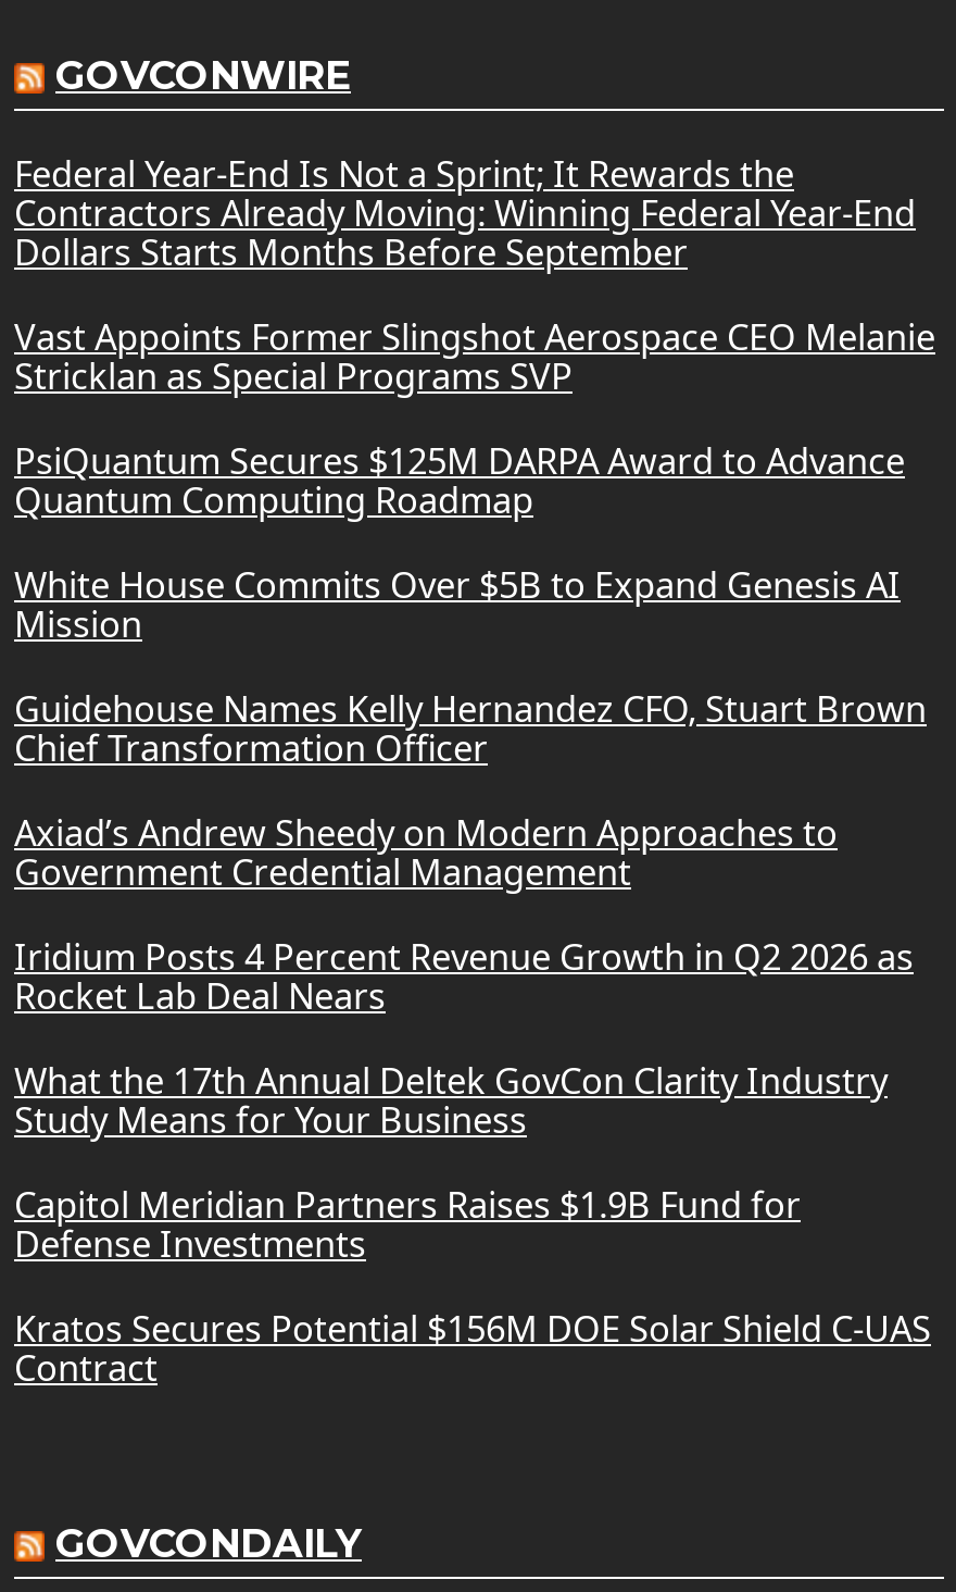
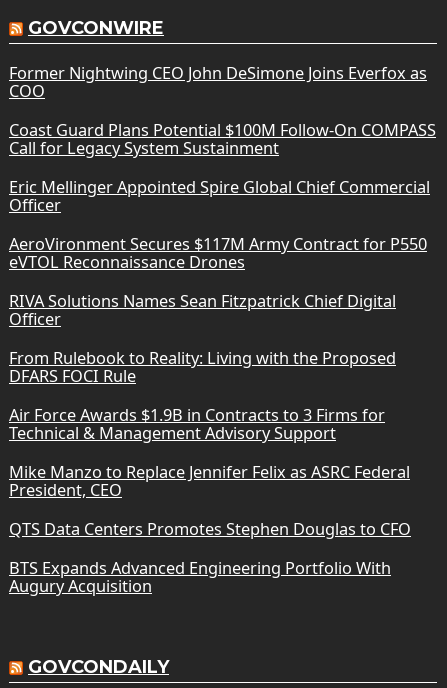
[14,150,916,276] Federal Year-End Is Not a Sprint; It Rewards the | Contractors Already Moving: Winning Federal Year-End | Dollars Starts Months Before September -> [9,62,427,102] Former Nightwing CEO John DeSimone Joins Everfox as | COO
[14,313,935,400] Vast Appoints Former Slingshot Aerospace CEO Melanie | Stricklan as Special Programs SVP -> [9,119,436,159] Coast Guard Plans Potential $100M Follow-On COMPASS | Call for Legacy System Sustainment
[14,437,905,524] PsiQuantum Secures $125M DARPA Award to Advance | Quantum Computing Roadmap -> [9,176,430,216] Eric Mellinger Appointed Spire Global Chief Commercial | Officer
[14,561,901,648] White House Commits Over $5B to Expand Genesis AI | Mission -> [9,233,427,273] AeroVironment Secures $117M Army Contract for P550 | eVTOL Reconnaissance Drones
[14,685,927,772] Guidehouse Names Kelly Hernandez CFO, Stuart Brown | Chief Transformation Officer -> [9,290,396,330] RIVA Solutions Names Sean Fitzpatrick Chief Digital | Officer
[14,809,838,896] Axiad’s Andrew Sheedy on Modern Approaches to | Government Credential Management -> [9,347,396,387] From Rulebook to Reality: Living with the Proposed | DFARS FOCI Rule
[14,933,914,1020] Iridium Posts 4 Percent Revenue Growth in Q2 2026 as | Rocket Lab Deal Nears -> [9,404,385,444] Air Force Awards $1.9B in Contracts to 3 Firms for | Technical & Management Advisory Support
[14,1057,888,1144] What the 17th Annual Deltek GovCon Clarity Industry | Study Means for Your Business -> [9,461,410,501] Mike Manzo to Replace Jennifer Felix as ASRC Federal | President, CEO
[14,1181,801,1268] Capitol Meridian Partners Raises $1.9B Fund for | Defense Investments -> [9,518,411,540] QTS Data Centers Promotes Stephen Douglas to CFO
[14,1305,931,1392] Kratos Secures Potential $156M DOE Solar Shield C-UAS | Contract -> [9,557,391,597] BTS Expands Advanced Engineering Portfolio With | Augury Acquisition

